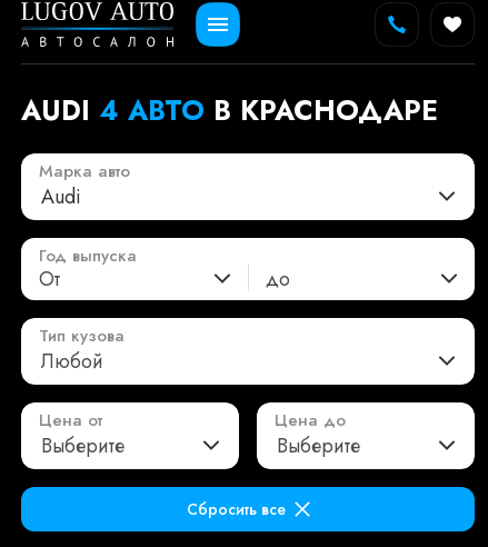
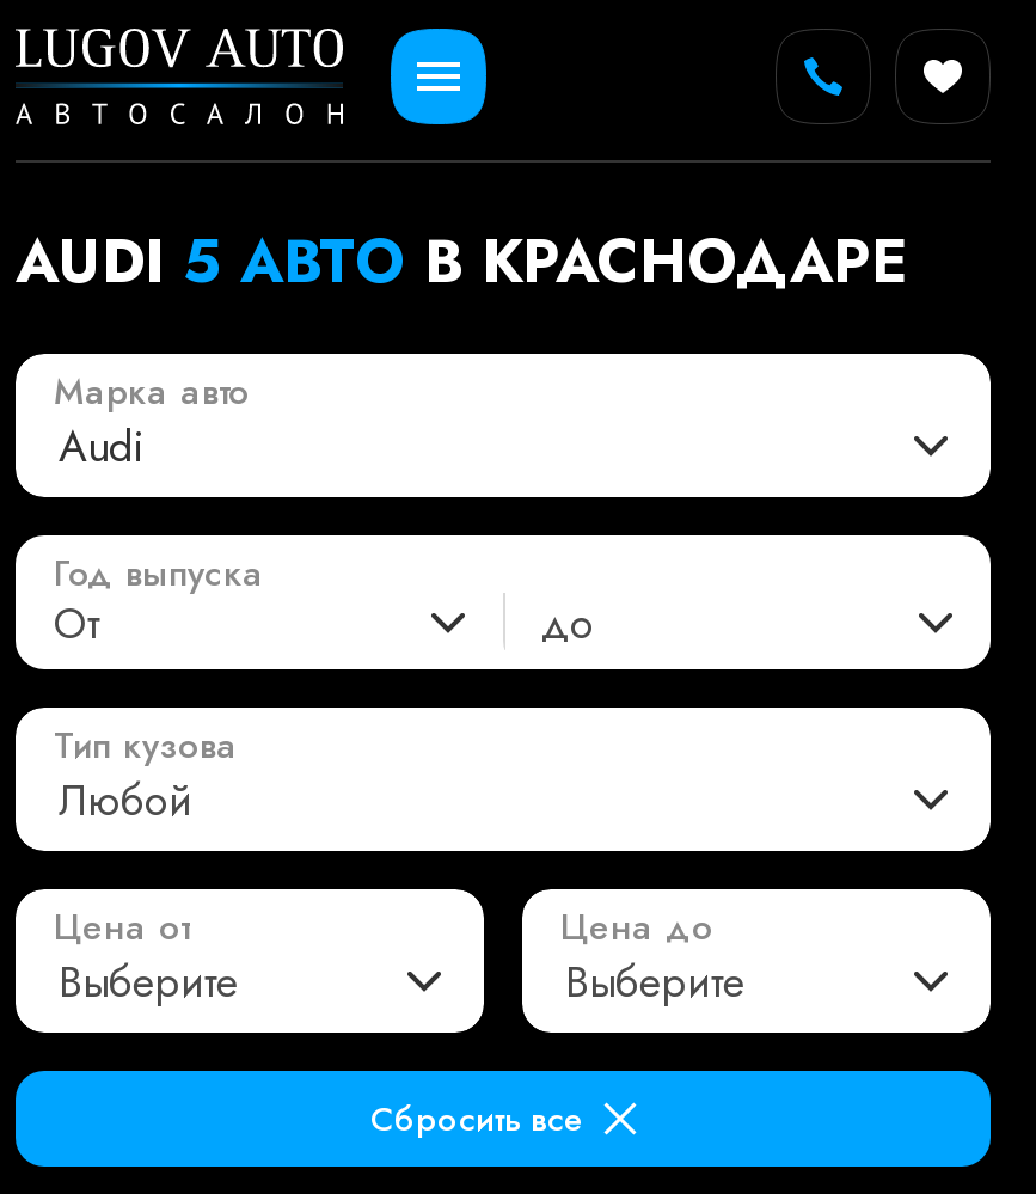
[21,90,438,130] AUDI 4 АВТО В КРАСНОДАРЕ -> [16,218,907,304] AUDI 5 АВТО В КРАСНОДАРЕ

